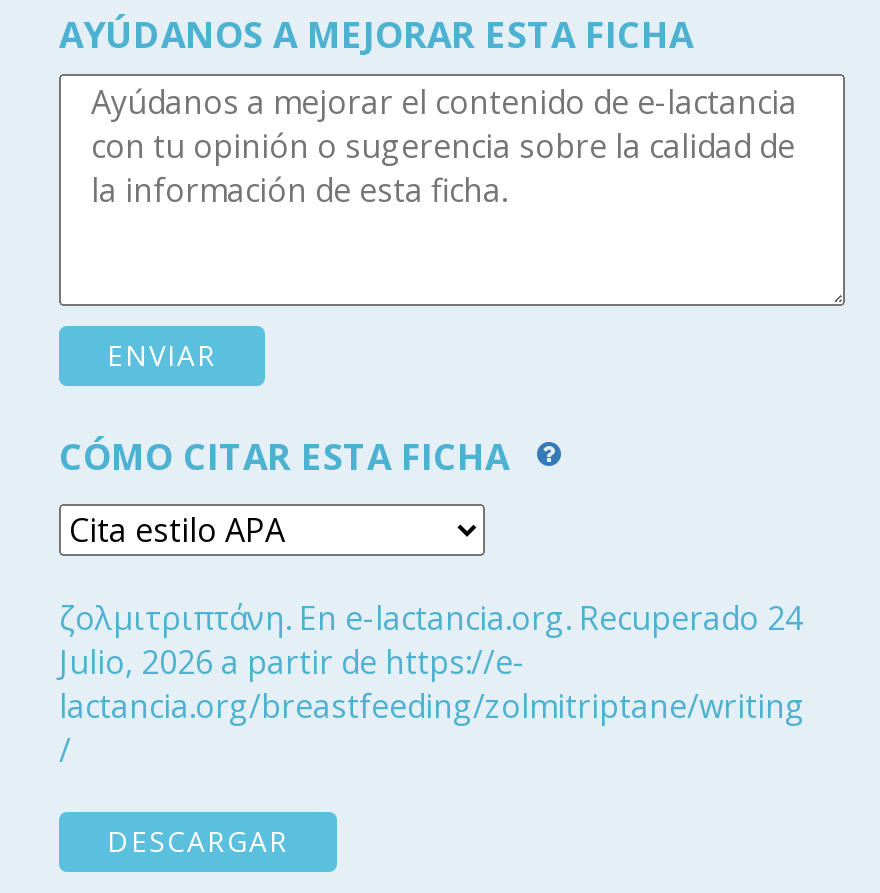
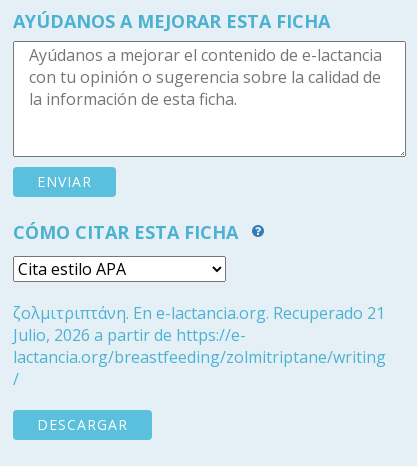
[59,596,803,640] ζολμιτριπτάνη. En e-lactancia.org. Recuperado 24 -> [13,302,385,324] ζολμιτριπτάνη. En e-lactancia.org. Recuperado 21

